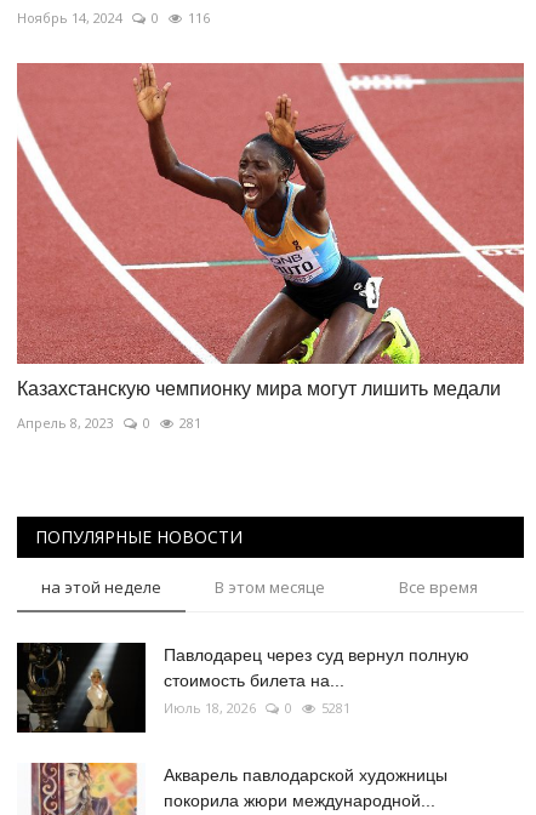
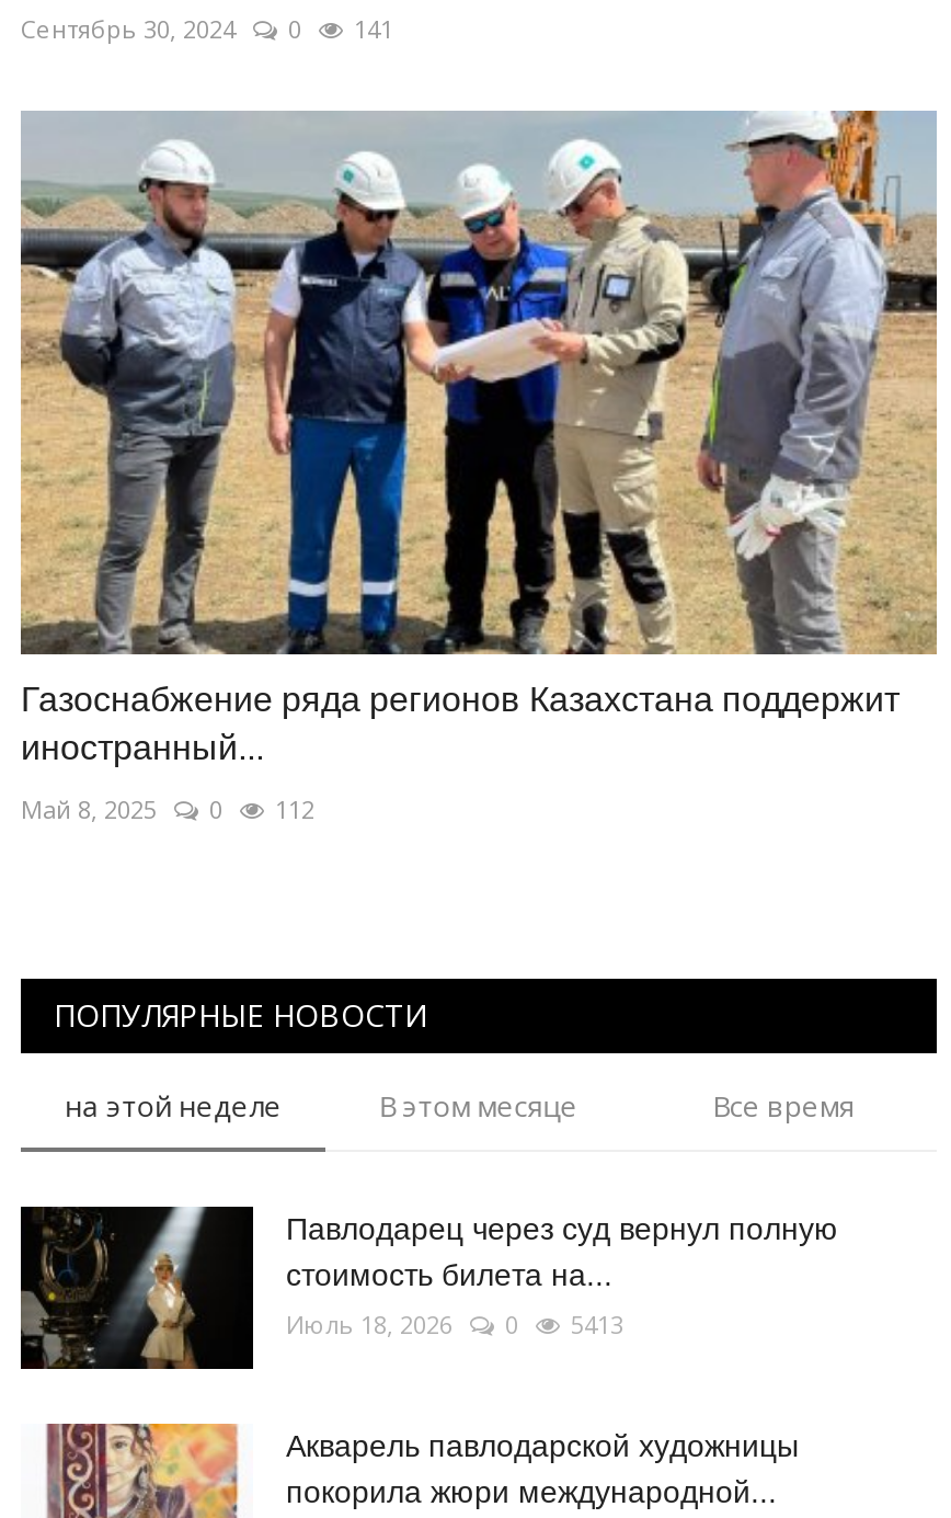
[17,8,122,26] Ноябрь 14, 2024 -> [21,11,236,44] Сентябрь 30, 2024
[188,8,210,26] 116 -> [354,11,393,44] 141
[17,62,524,399] [image] | Казахстанскую чемпионку мира могут лишить медали -> [19,111,939,767] [image] | Газоснабжение ряда регионов Казахстана поддержит | иностранный...
[17,414,114,432] Апрель 8, 2023 -> [21,793,157,826] Май 8, 2025
[179,414,201,432] 281 -> [275,793,314,826] 112
[164,699,350,717] Июль 18, 2026 0 5281 -> [286,1308,623,1341] Июль 18, 2026 0 5413

